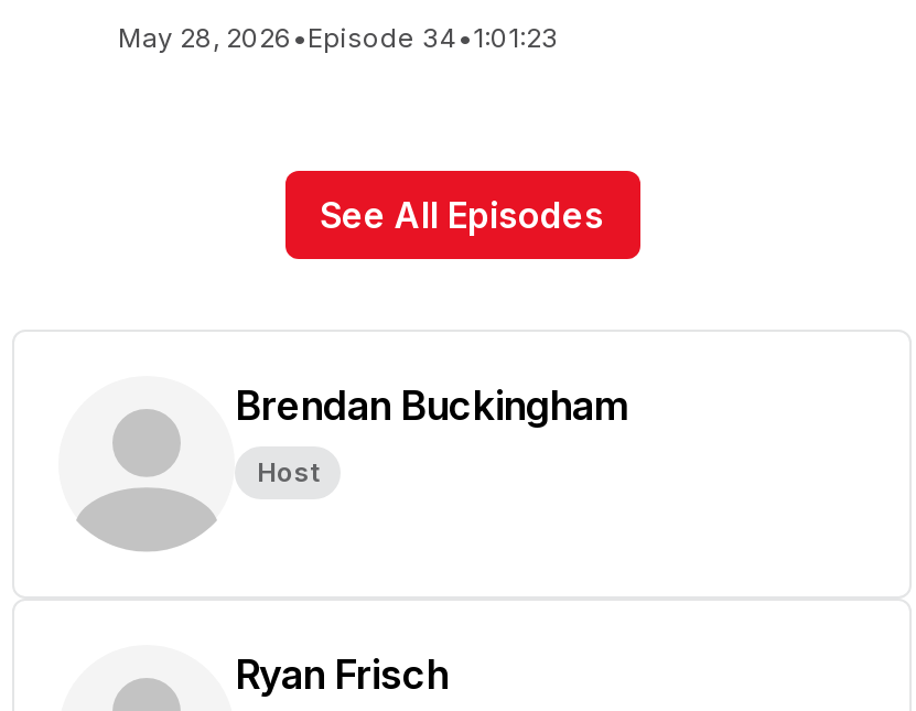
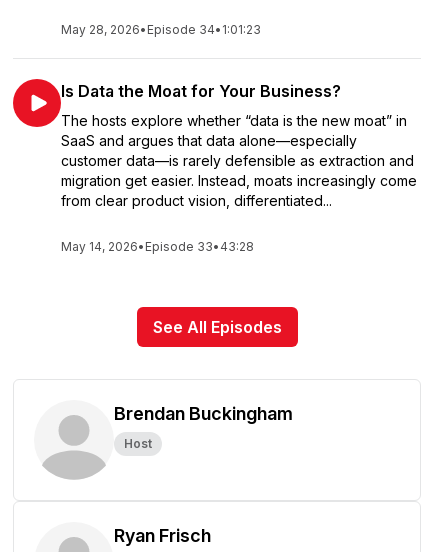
none -> [12,78,417,254] [image] | Is Data the Moat for Your Business? | The hosts explore whether “data is the new moat” in | SaaS and argues that data alone—especially | customer data—is rarely defensible as extraction and | migration get easier. Instead, moats increasingly come | from clear product vision, differentiated... | May 14, 2026• Episode 33• 43:28

